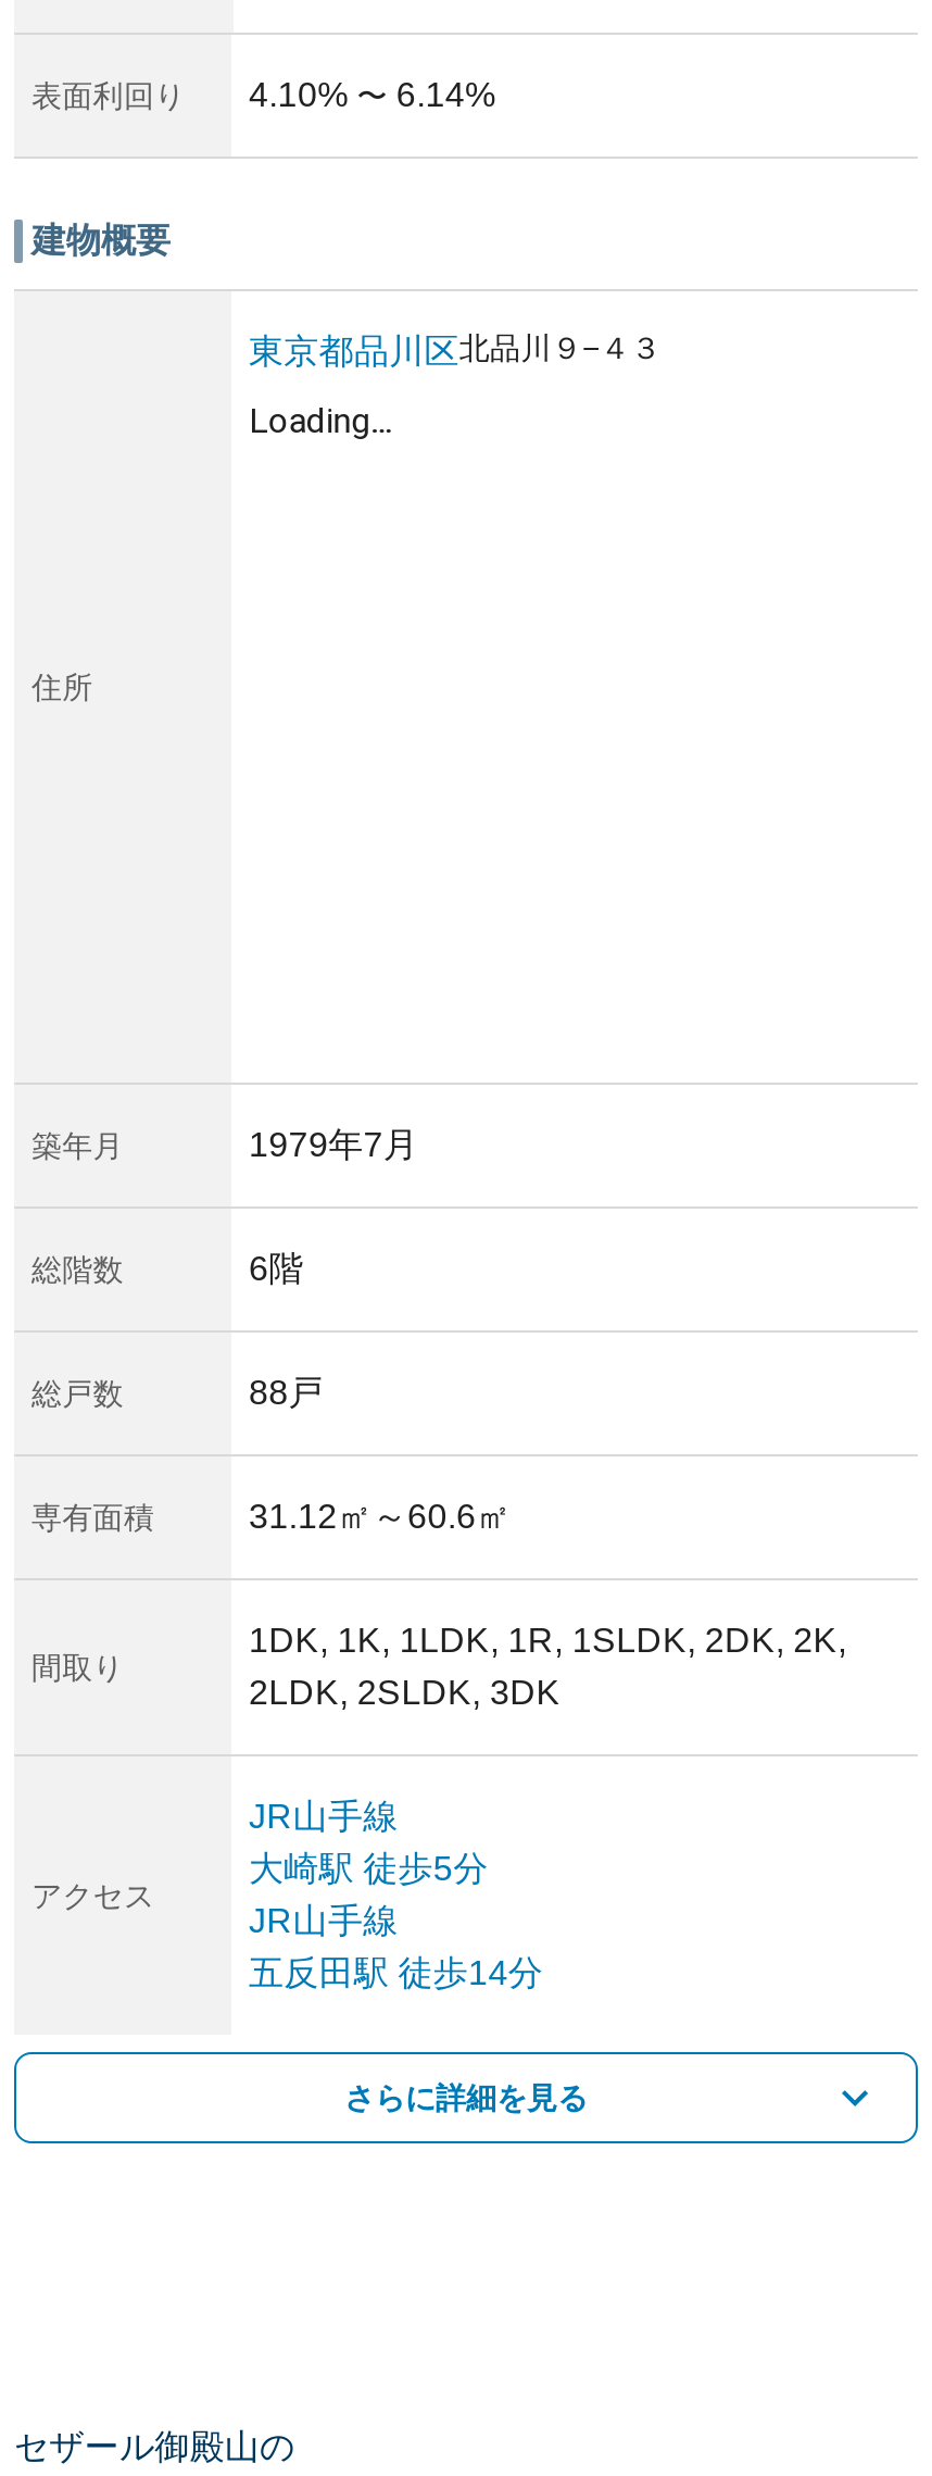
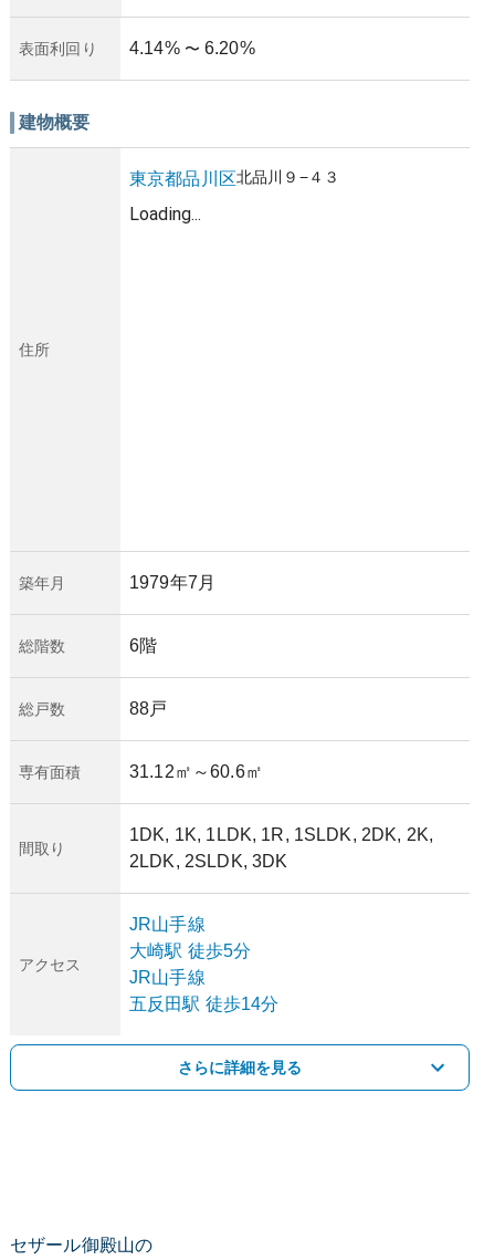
[32,76,496,113] 表面利回り 4.10% 〜 6.14% -> [19,39,255,58] 表面利回り 4.14% 〜 6.20%

